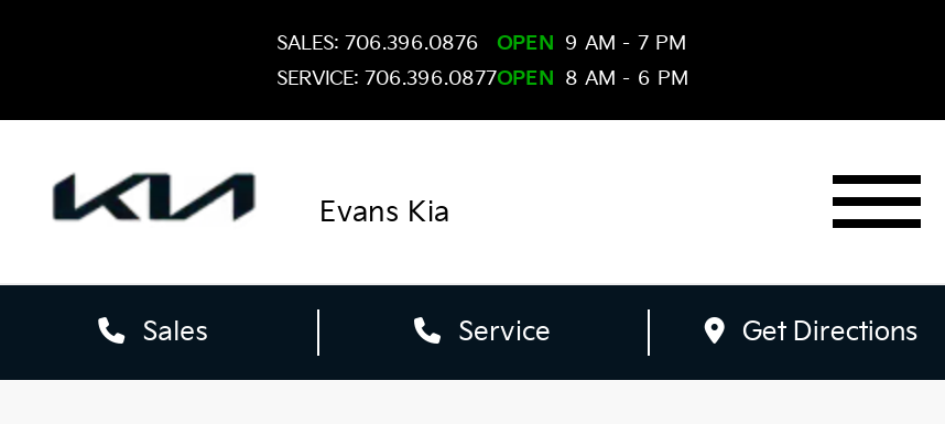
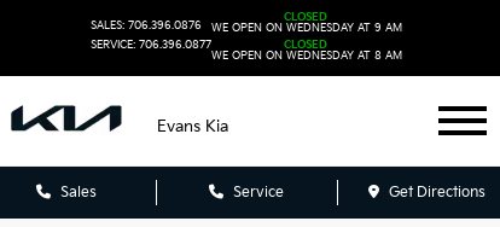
[497,31,688,90] OPEN 9 AM - 7 PM | OPEN 8 AM - 6 PM -> [211,10,402,62] CLOSED | WE OPEN ON WEDNESDAY AT 9 AM | CLOSED | WE OPEN ON WEDNESDAY AT 8 AM

